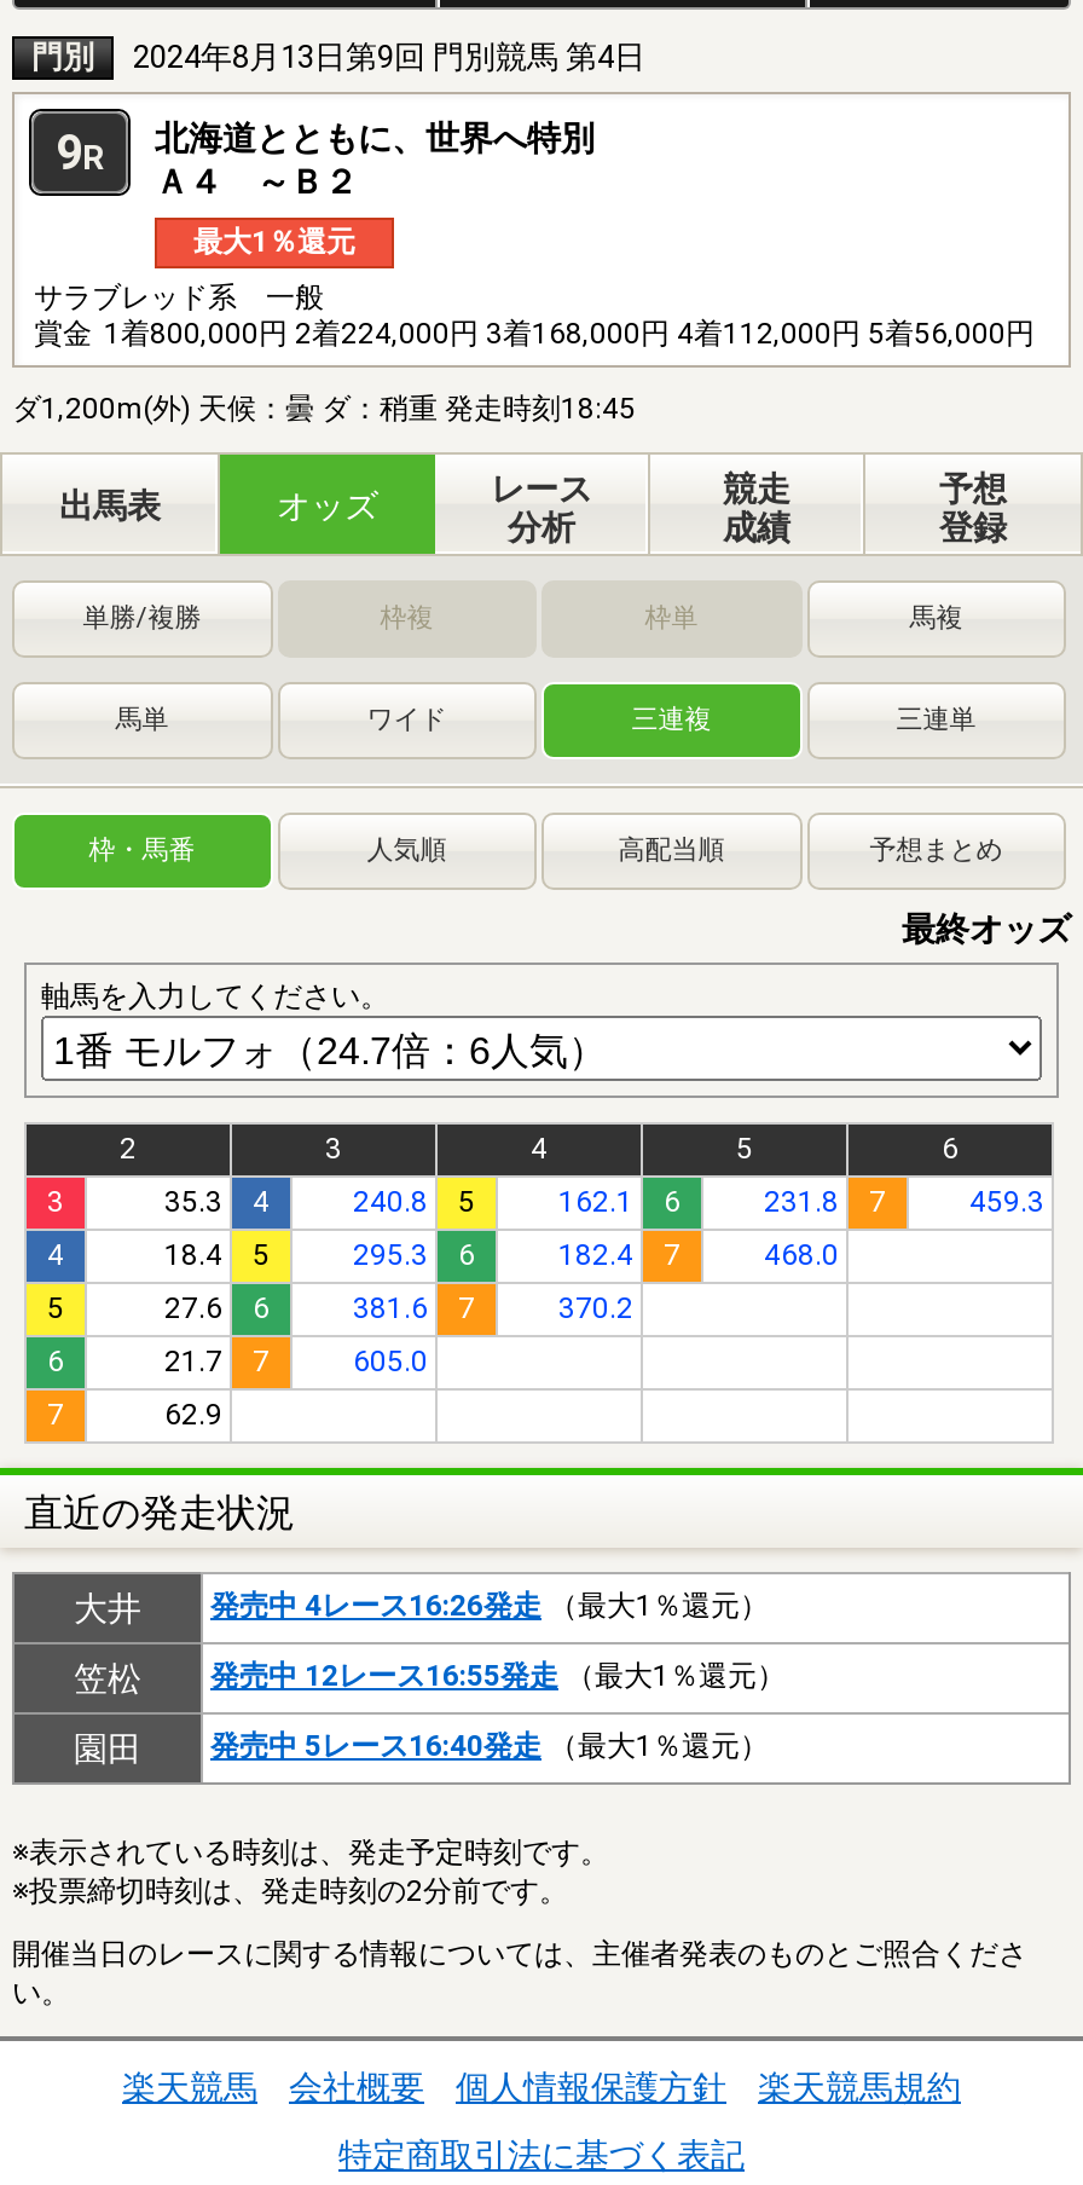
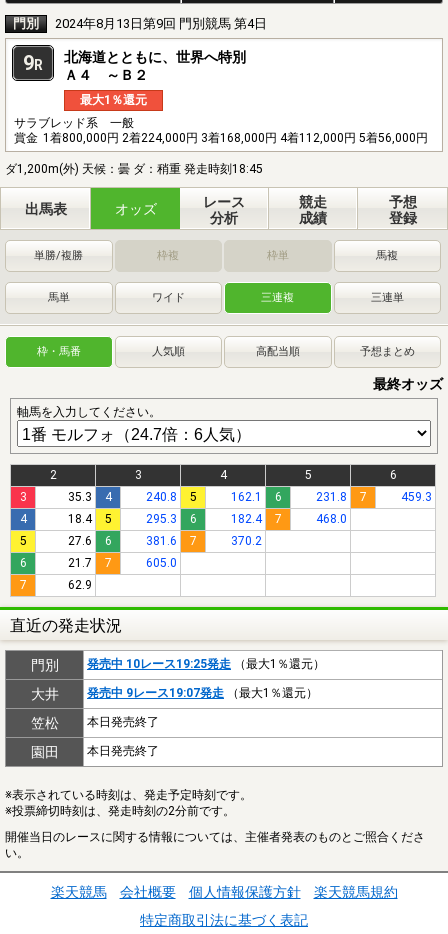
none -> [30,657,325,673] 門別 | 発売中 10レース19:25発走（最大1％還元）
[210,1588,769,1622] 発売中 4レース16:26発走（最大1％還元） -> [87,686,318,700] 発売中 9レース19:07発走（最大1％還元）
[210,1659,786,1692] 発売中 12レース16:55発走（最大1％還元） -> [87,715,159,729] 本日発売終了
[210,1729,769,1763] 発売中 5レース16:40発走（最大1％還元） -> [87,744,159,758] 本日発売終了

